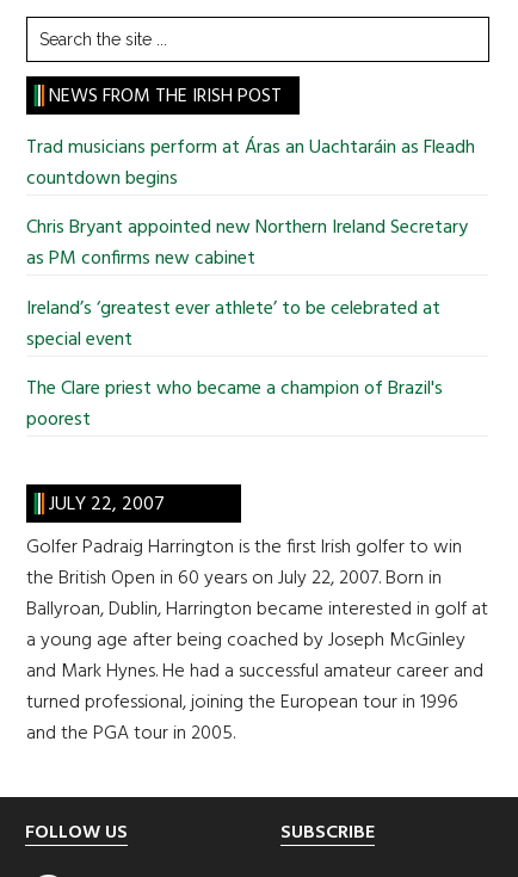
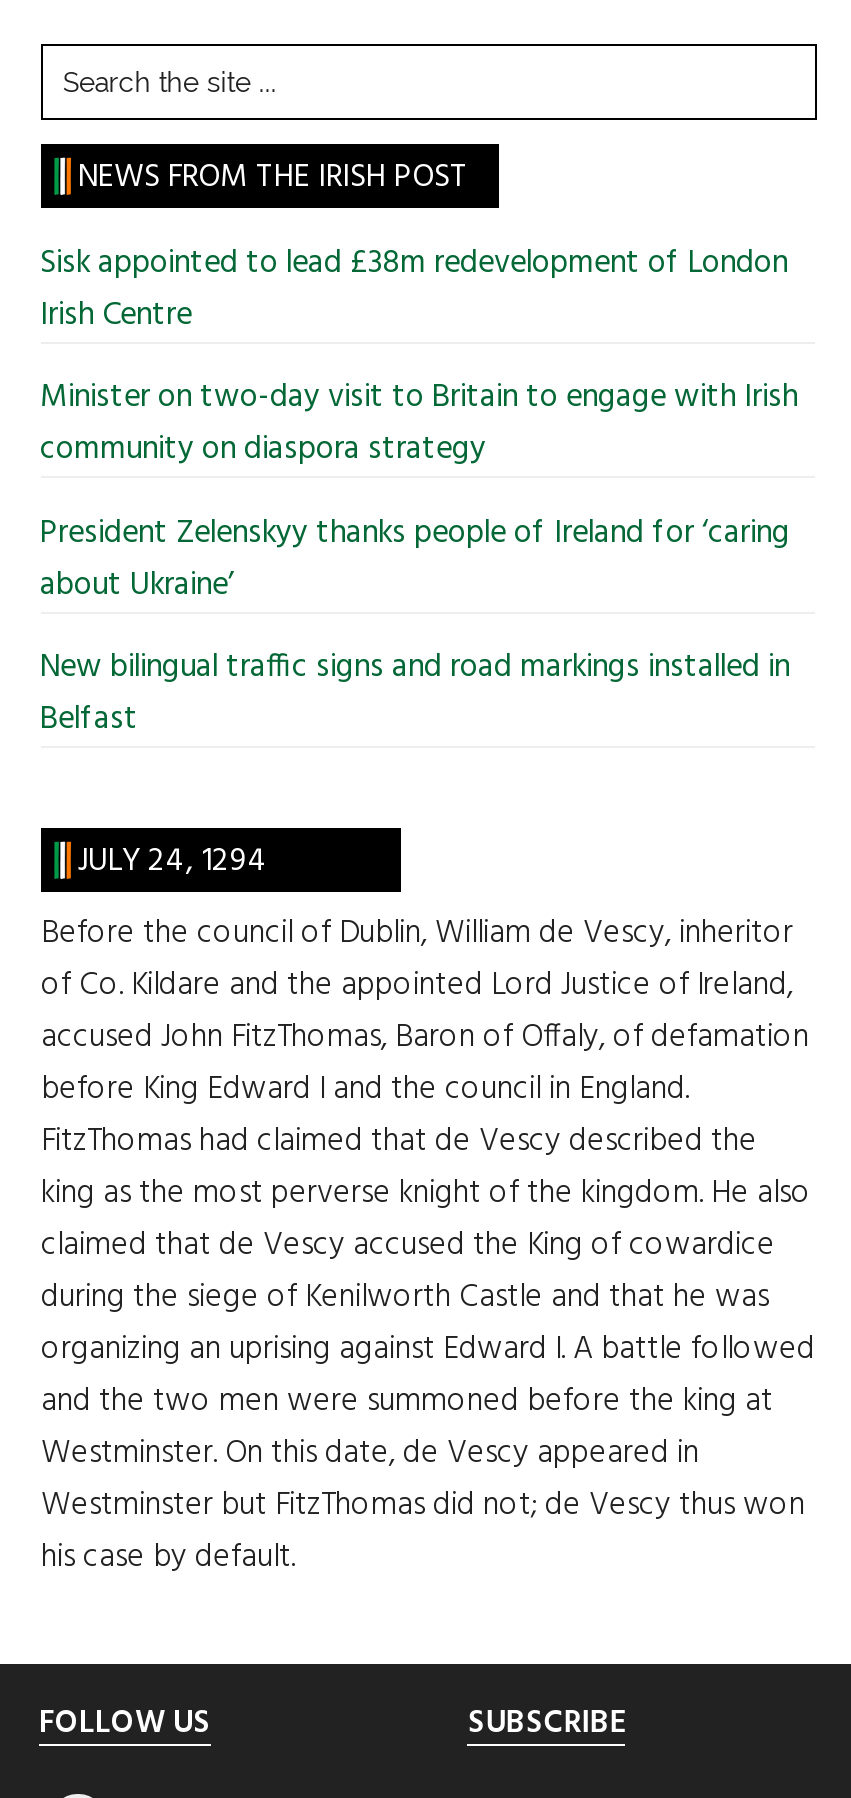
[26,132,474,194] Trad musicians perform at Áras an Uachtaráin as Fleadh | countdown begins -> [40,238,788,342] Sisk appointed to lead £38m redevelopment of London | Irish Centre
[26,213,467,275] Chris Bryant appointed new Northern Ireland Secretary | as PM confirms new cabinet -> [40,373,798,477] Minister on two-day visit to Britain to engage with Irish | community on diaspora strategy
[26,293,440,355] Ireland’s ‘greatest ever athlete’ to be celebrated at | special event -> [40,508,790,612] President Zelenskyy thanks people of Ireland for ‘caring | about Ukraine’
[26,374,442,436] The Clare priest who became a champion of Brazil's | poorest -> [40,643,790,747] New bilingual traffic signs and road markings installed in | Belfast
[26,490,488,750] JULY 22, 2007 | Golfer Padraig Harrington is the first Irish golfer to win | the British Open in 60 years on July 22, 2007. Born in | Ballyroan, Dublin, Harrington became interested in golf at | a young age after being coached by Joseph McGinley | and Mark Hynes. He had a successful amateur career and | turned professional, joining the European tour in 1996 | and the PGA tour in 2005. -> [41,837,815,1585] JULY 24, 1294 | Before the council of Dublin, William de Vescy, inheritor | of Co. Kildare and the appointed Lord Justice of Ireland, | accused John FitzThomas, Baron of Offaly, of defamation | before King Edward I and the council in England. | FitzThomas had claimed that de Vescy described the | king as the most perverse knight of the kingdom. He also | claimed that de Vescy accused the King of cowardice | during the siege of Kenilworth Castle and that he was | organizing an uprising against Edward I. A battle followed | and the two men were summoned before the king at | Westminster. On this date, de Vescy appeared in | Westminster but FitzThomas did not; de Vescy thus won | his case by default.

